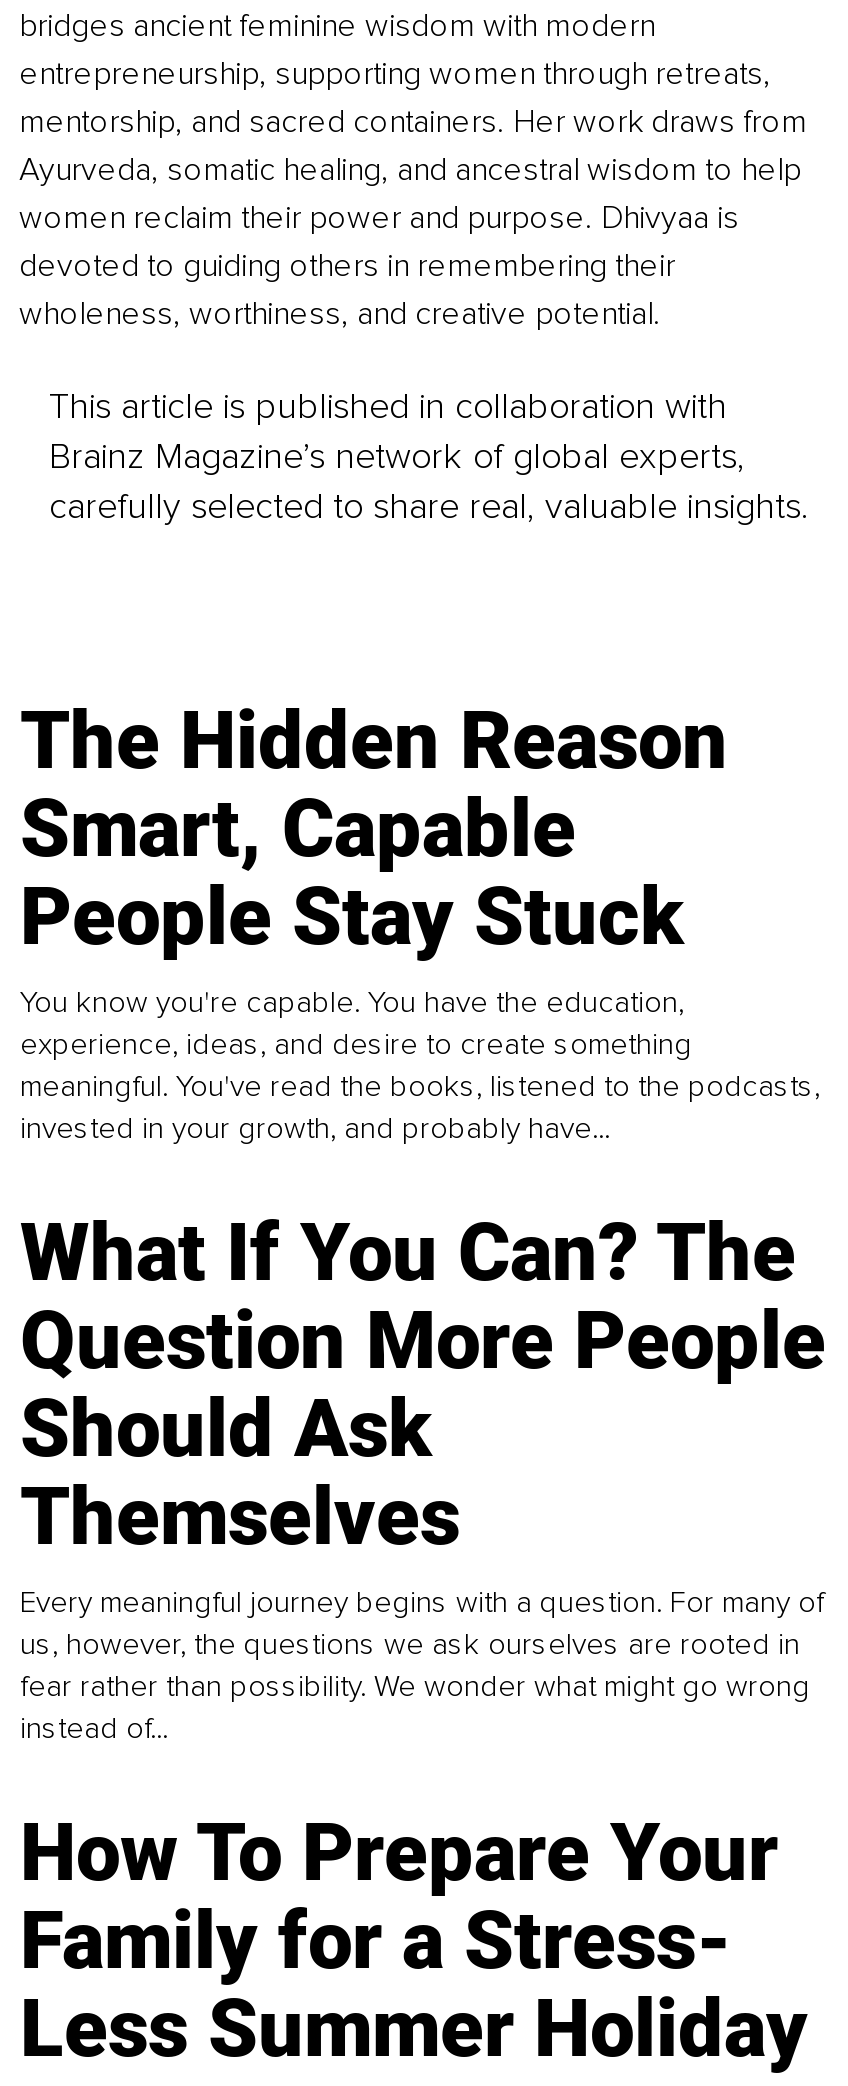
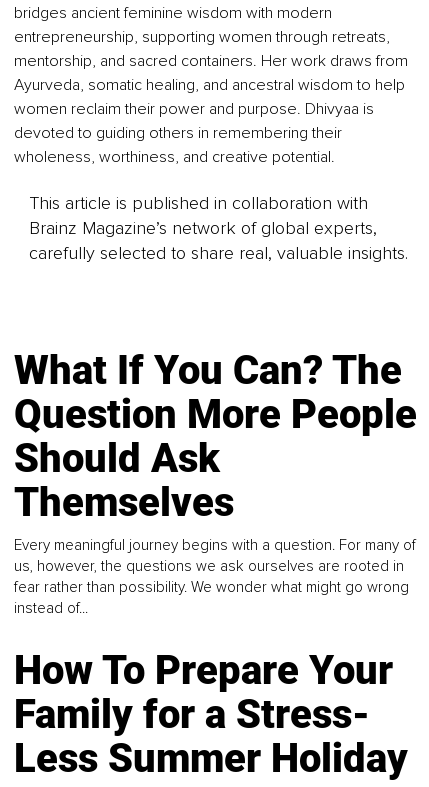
[20,695,820,1147] The Hidden Reason | Smart, Capable | People Stay Stuck | You know you're capable. You have the education, | experience, ideas, and desire to create something | meaningful. You've read the books, listened to the podcasts, | invested in your growth, and probably have... -> none

